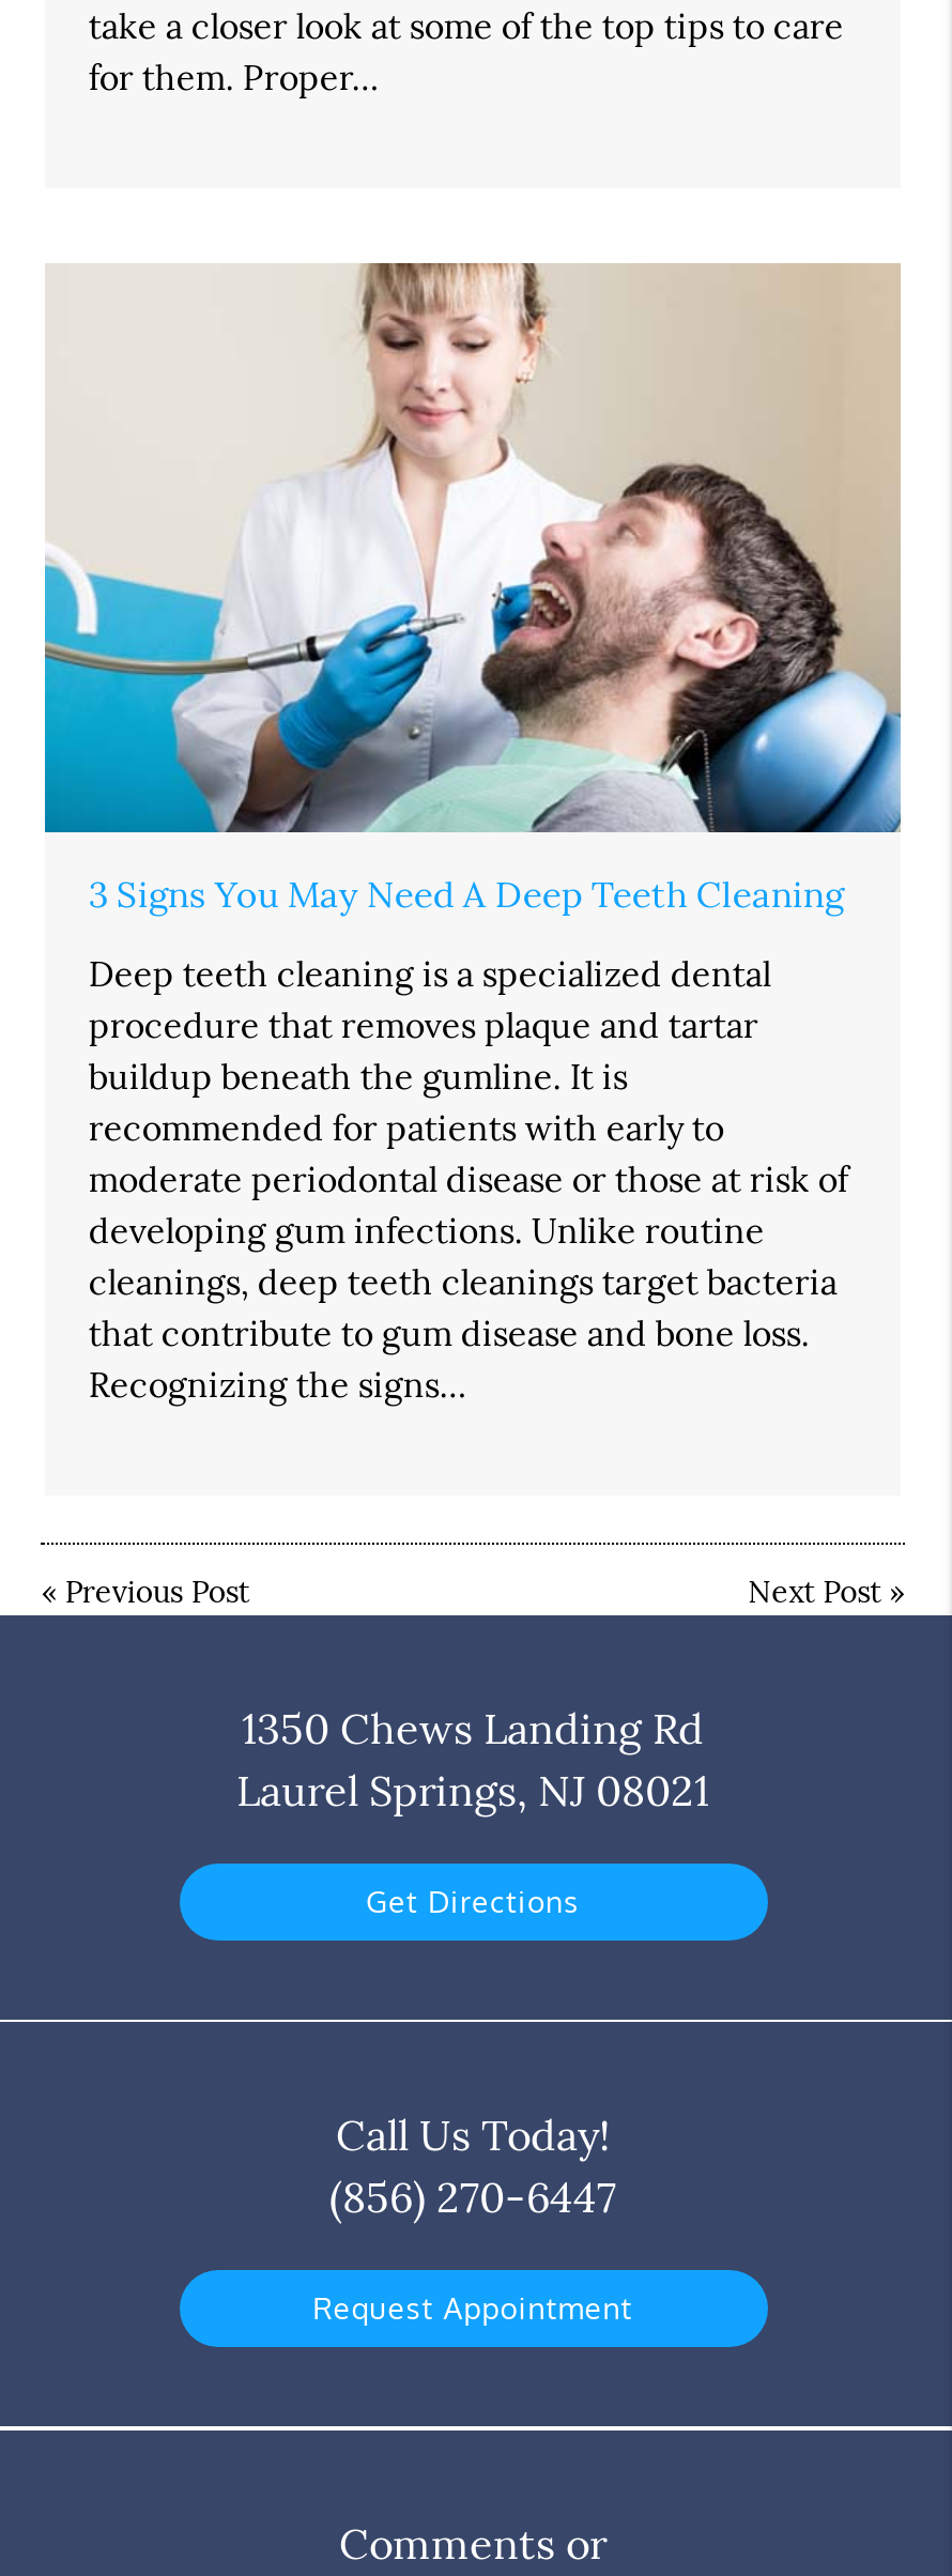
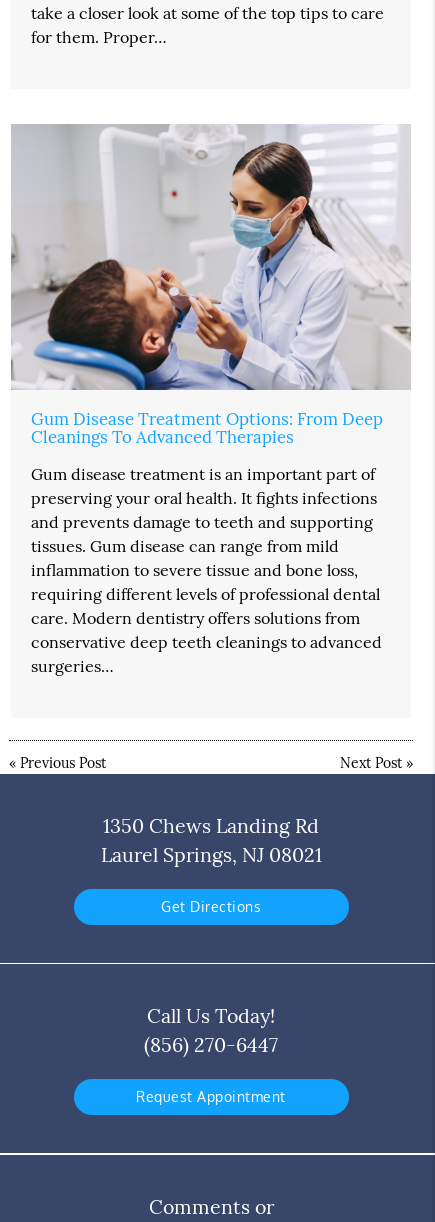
[43,261,901,919] [image] | 3 Signs You May Need A Deep Teeth Cleaning -> [10,124,410,448] [image] | Gum Disease Treatment Options: From Deep | Cleanings To Advanced Therapies
[89,953,848,1407] Deep teeth cleaning is a specialized dental | procedure that removes plaque and tartar | buildup beneath the gumline. It is | recommended for patients with early to | moderate periodontal disease or those at risk of | developing gum infections. Unlike routine | cleanings, deep teeth cleanings target bacteria | that contribute to gum disease and bone loss. | Recognizing the signs… -> [31,464,382,676] Gum disease treatment is an important part of | preserving your oral health. It fights infections | and prevents damage to teeth and supporting | tissues. Gum disease can range from mild | inflammation to severe tissue and bone loss, | requiring different levels of professional dental | care. Modern dentistry offers solutions from | conservative deep teeth cleanings to advanced | surgeries…

